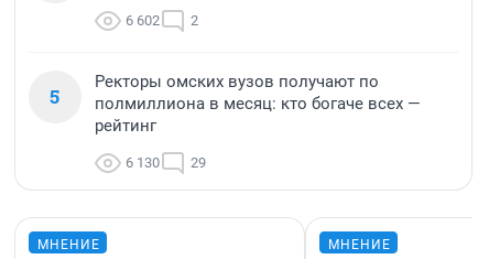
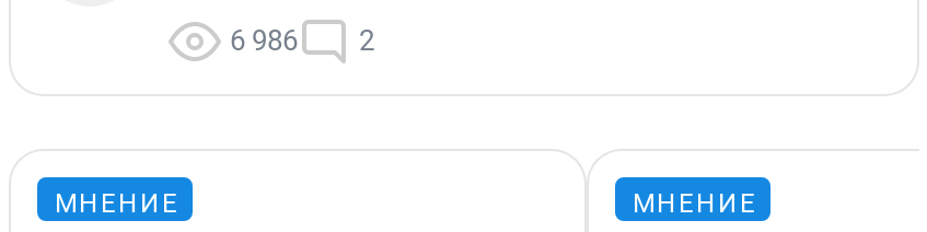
[126,12,198,29] 6 602 2 -> [230,24,374,57] 6 986 2
[95,72,421,171] Ректоры омских вузов получают по | полмиллиона в месяц: кто богаче всех — | рейтинг | 6 130 | 29 -> none
[50,84,61,109] 5 -> none

